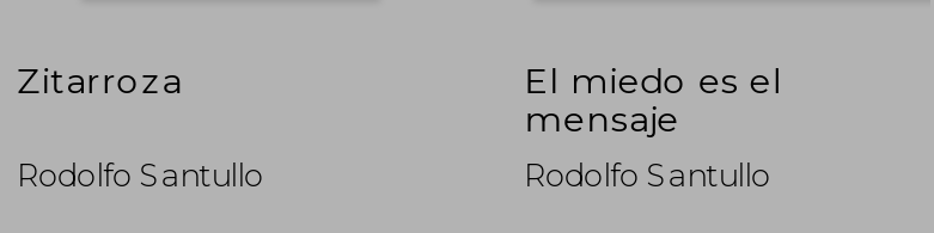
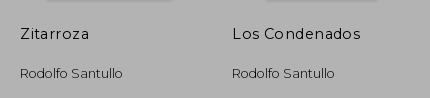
[524,59,783,140] El miedo es el | mensaje -> [232,24,360,42] Los Condenados

